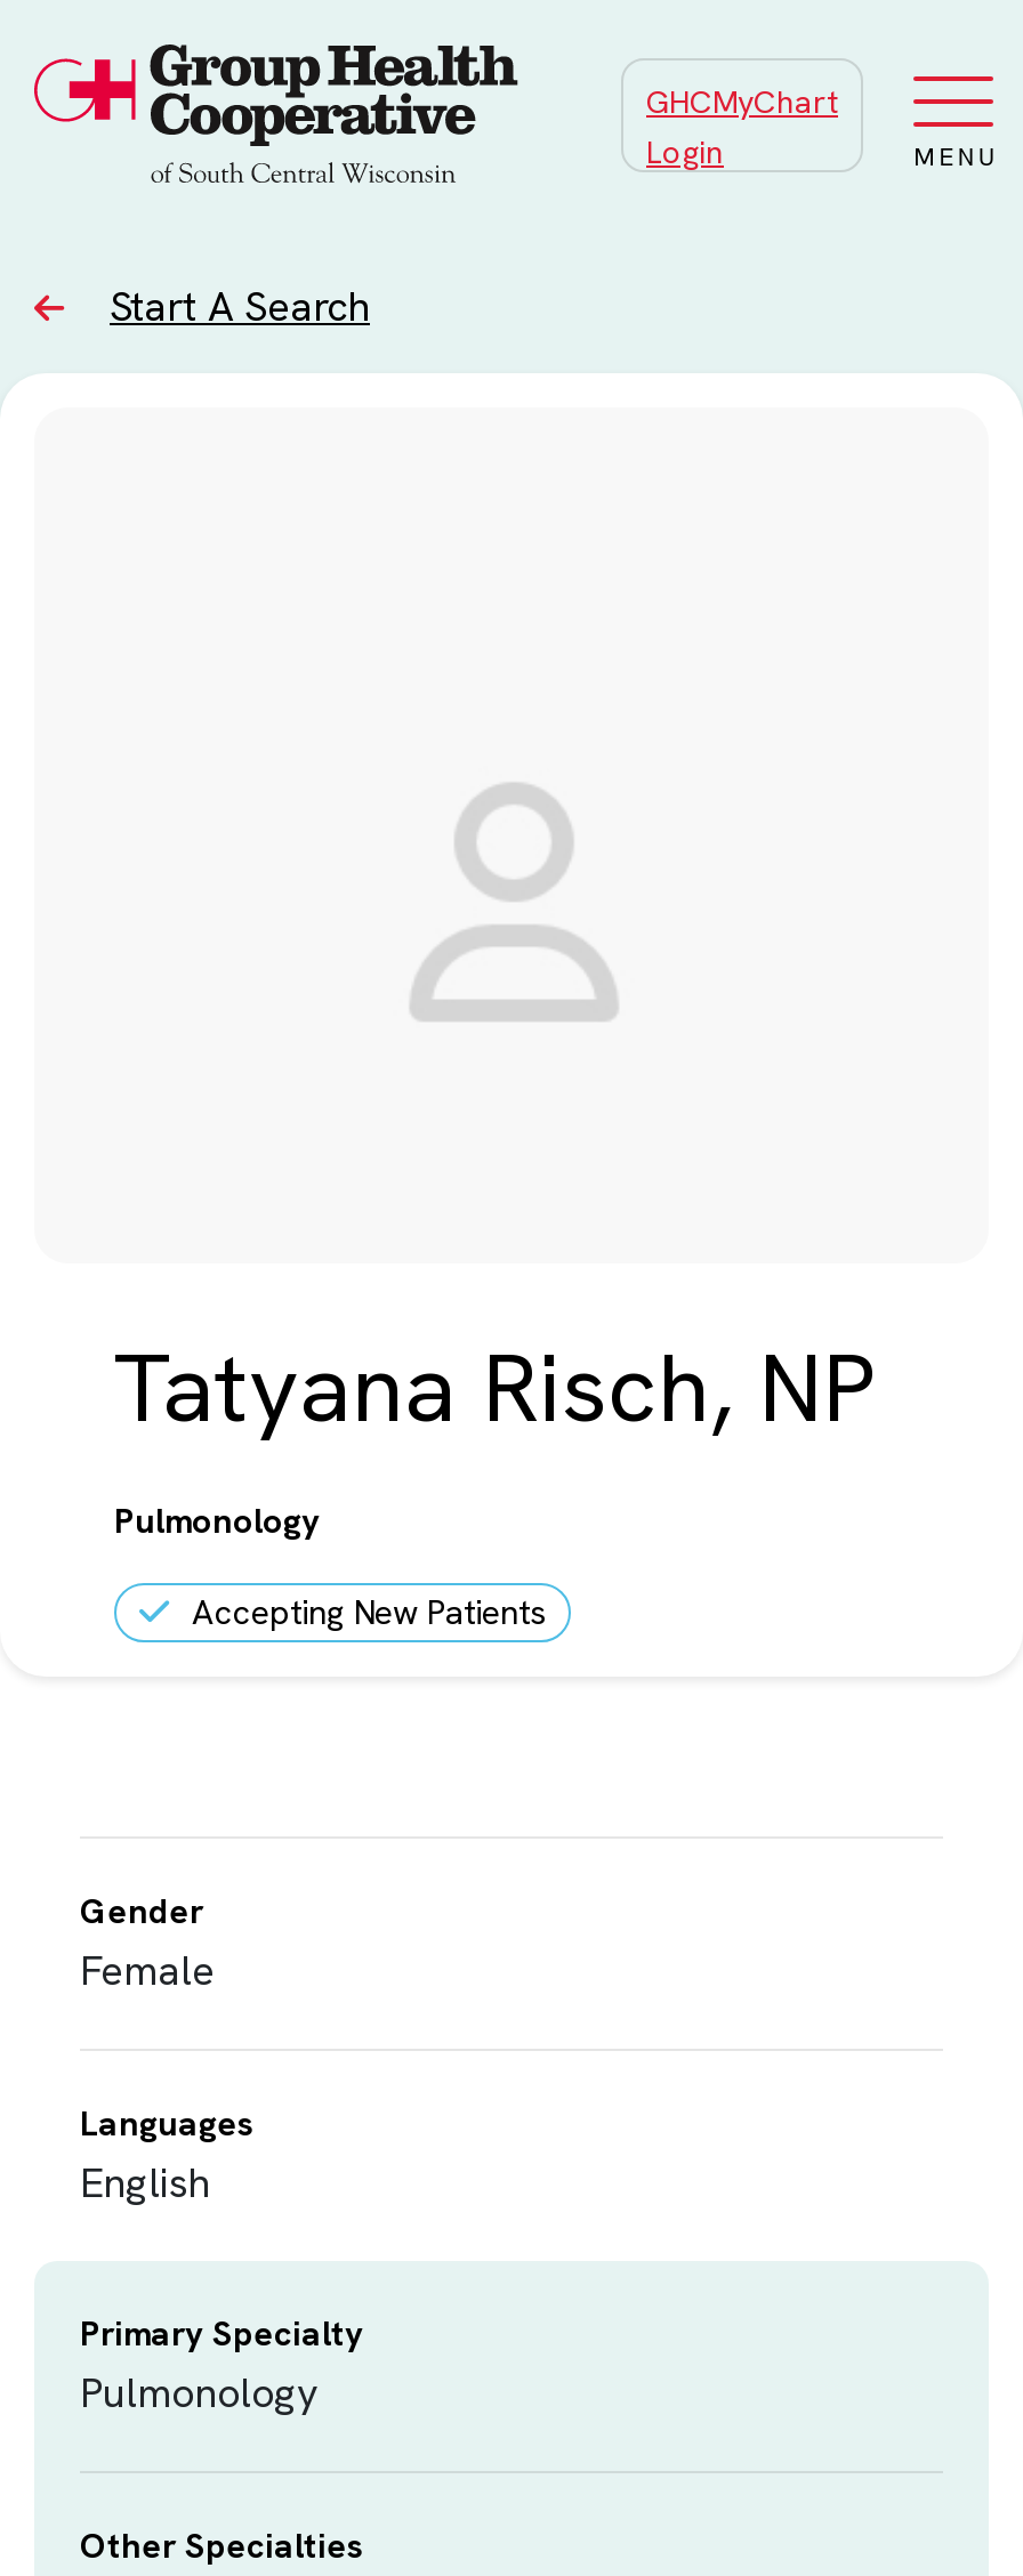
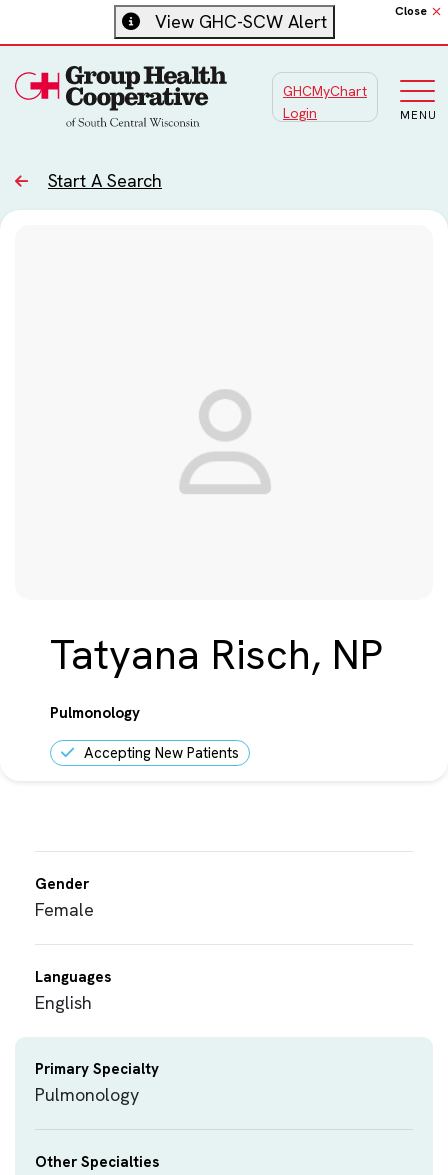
none -> [154,3,427,33] Close | View GHC-SCW Alert

